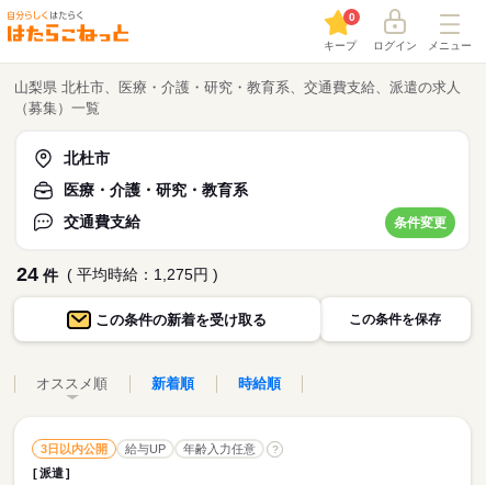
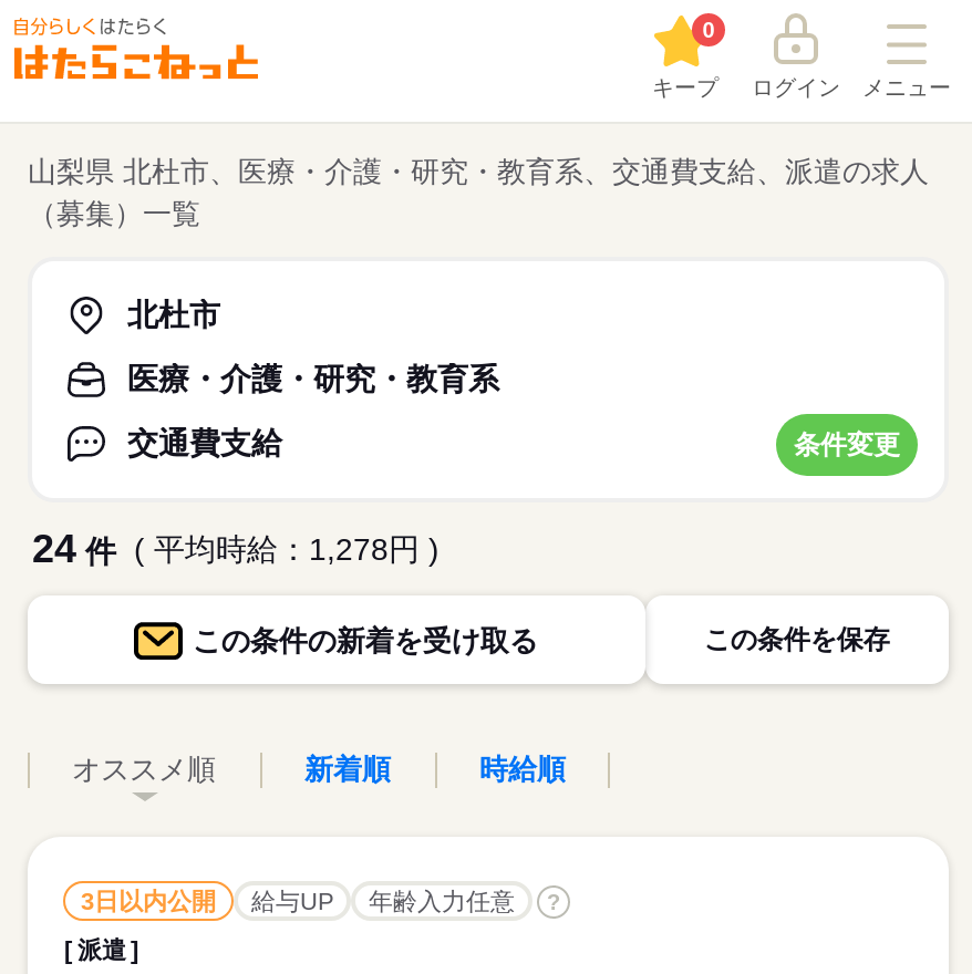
[16,263,218,285] 24件 ( 平均時給：1,275円 ) -> [32,527,440,571] 24件 ( 平均時給：1,278円 )

